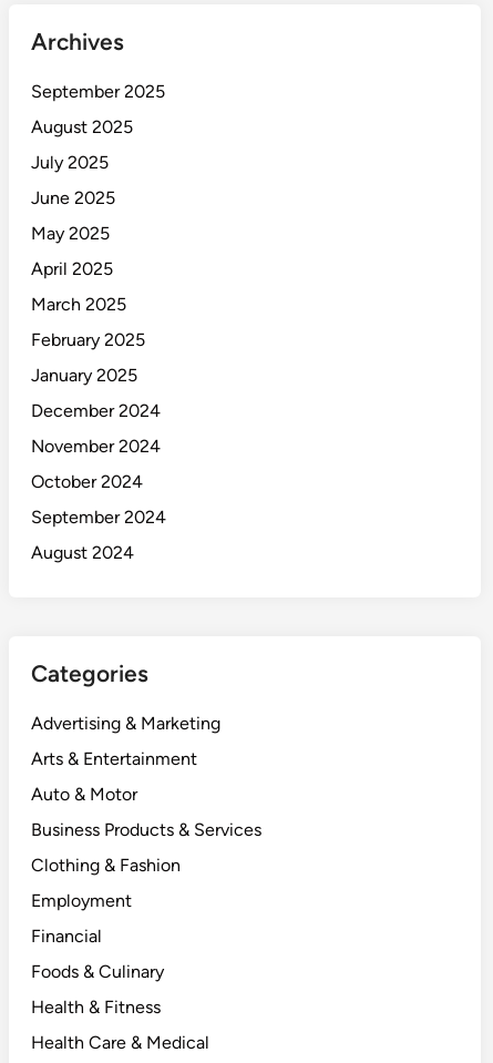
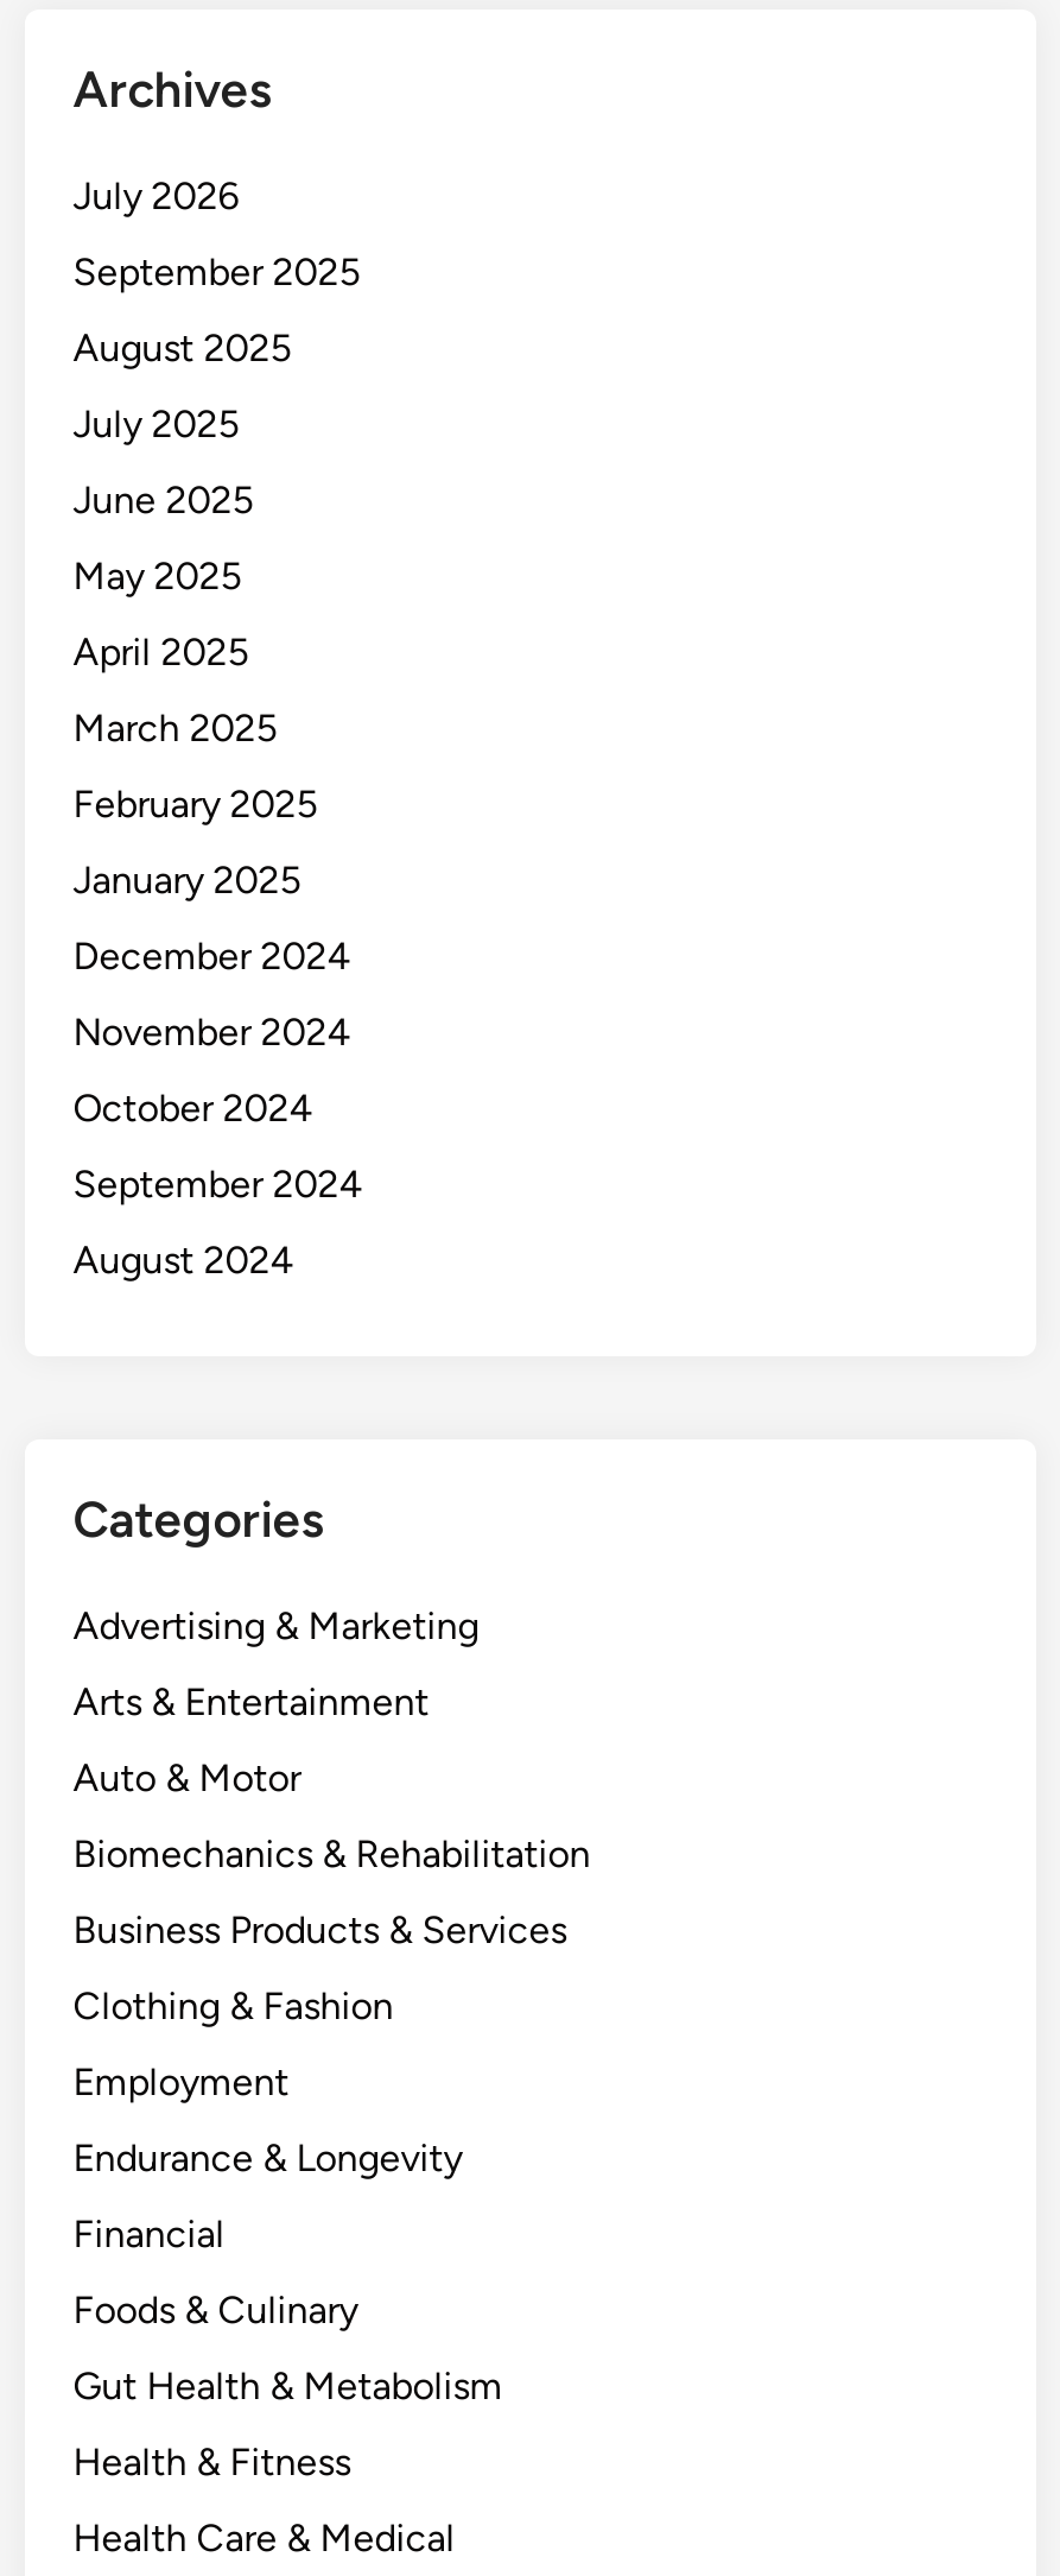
none -> [73,174,239,219] July 2026
none -> [73,1832,590,1877] Biomechanics & Rehabilitation
none -> [73,2136,462,2181] Endurance & Longevity
none -> [73,2364,503,2409] Gut Health & Metabolism

